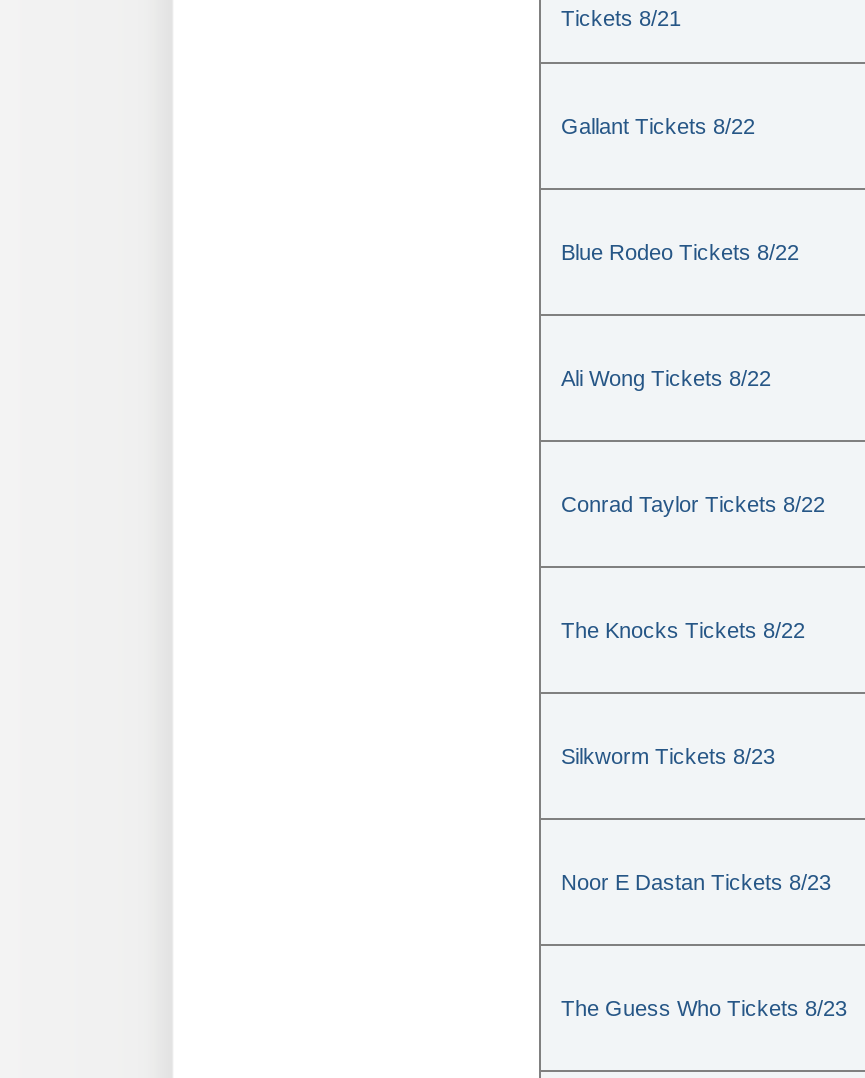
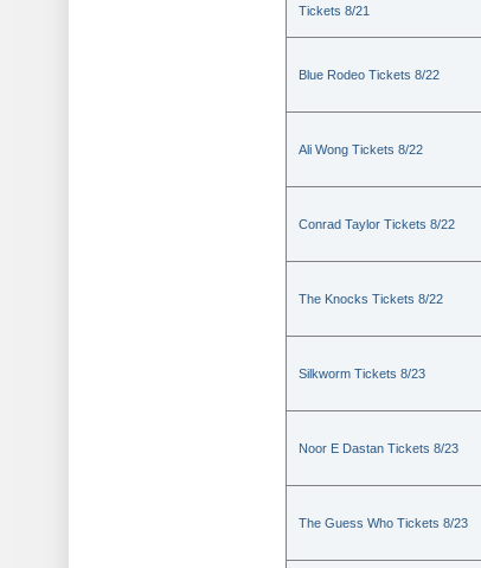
[561,114,755,138] Gallant Tickets 8/22 -> none

